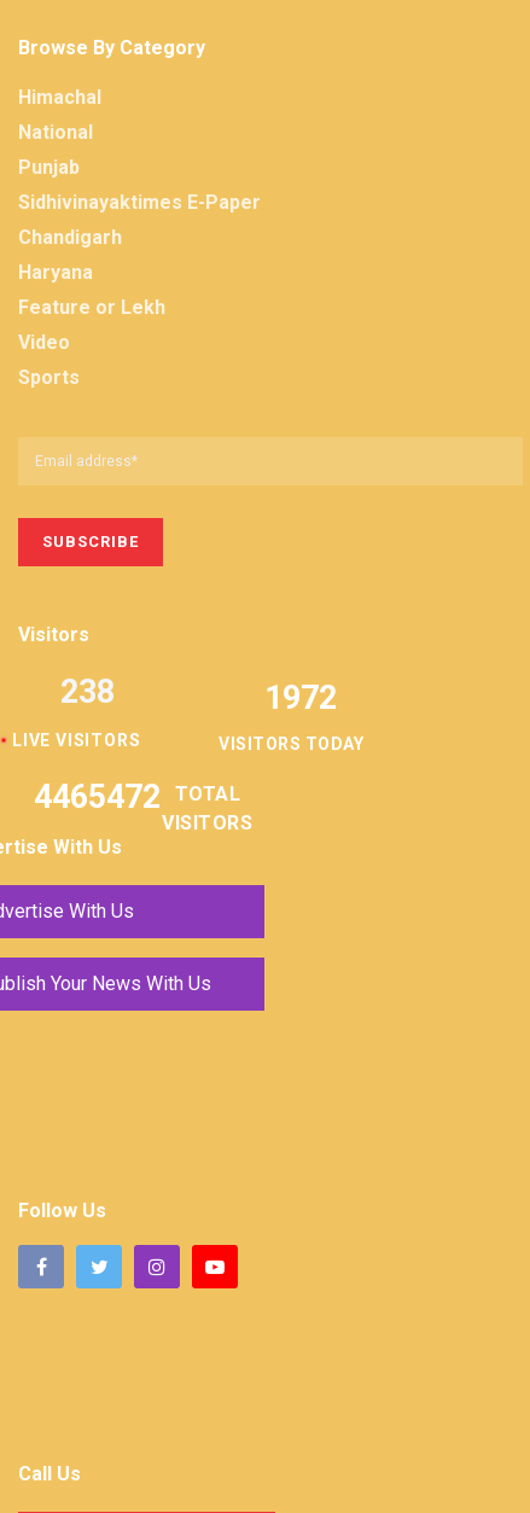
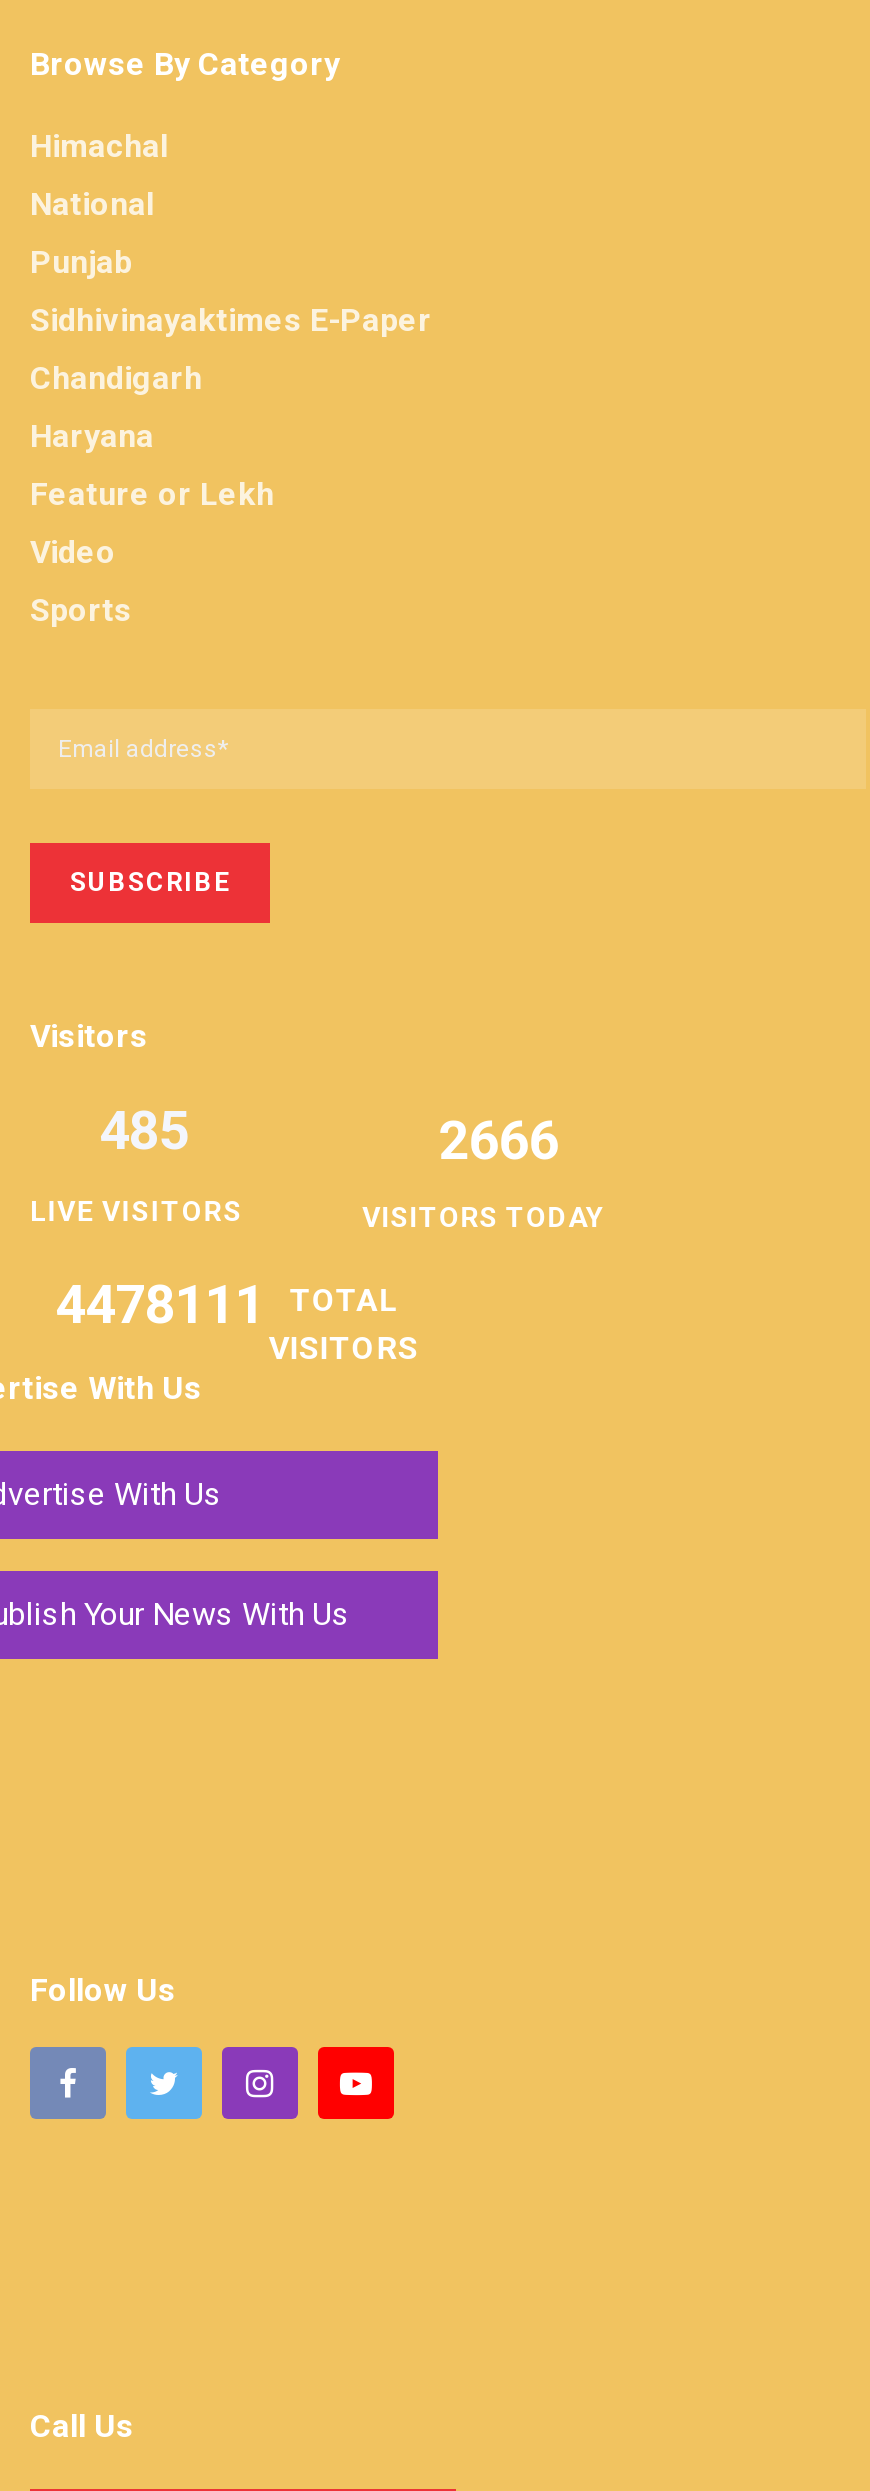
[60,672,114,711] 238 -> [99,1099,189,1163] 485
[265,678,337,717] 1972 -> [438,1109,558,1173] 2666
[33,777,240,816] 4465472 TOTAL -> [55,1273,398,1337] 4478111 TOTAL

